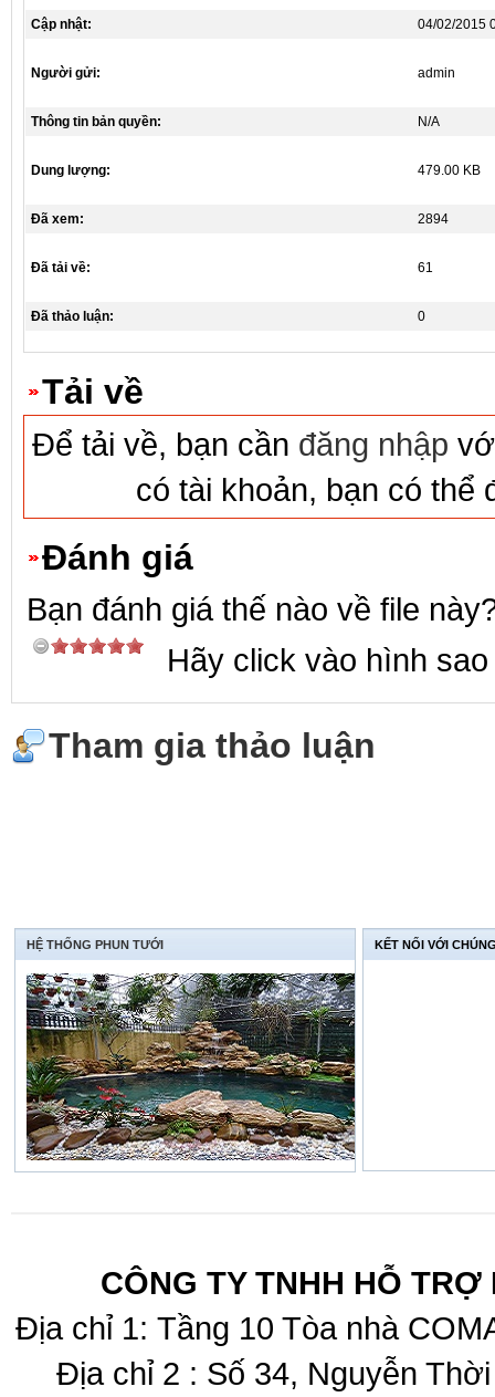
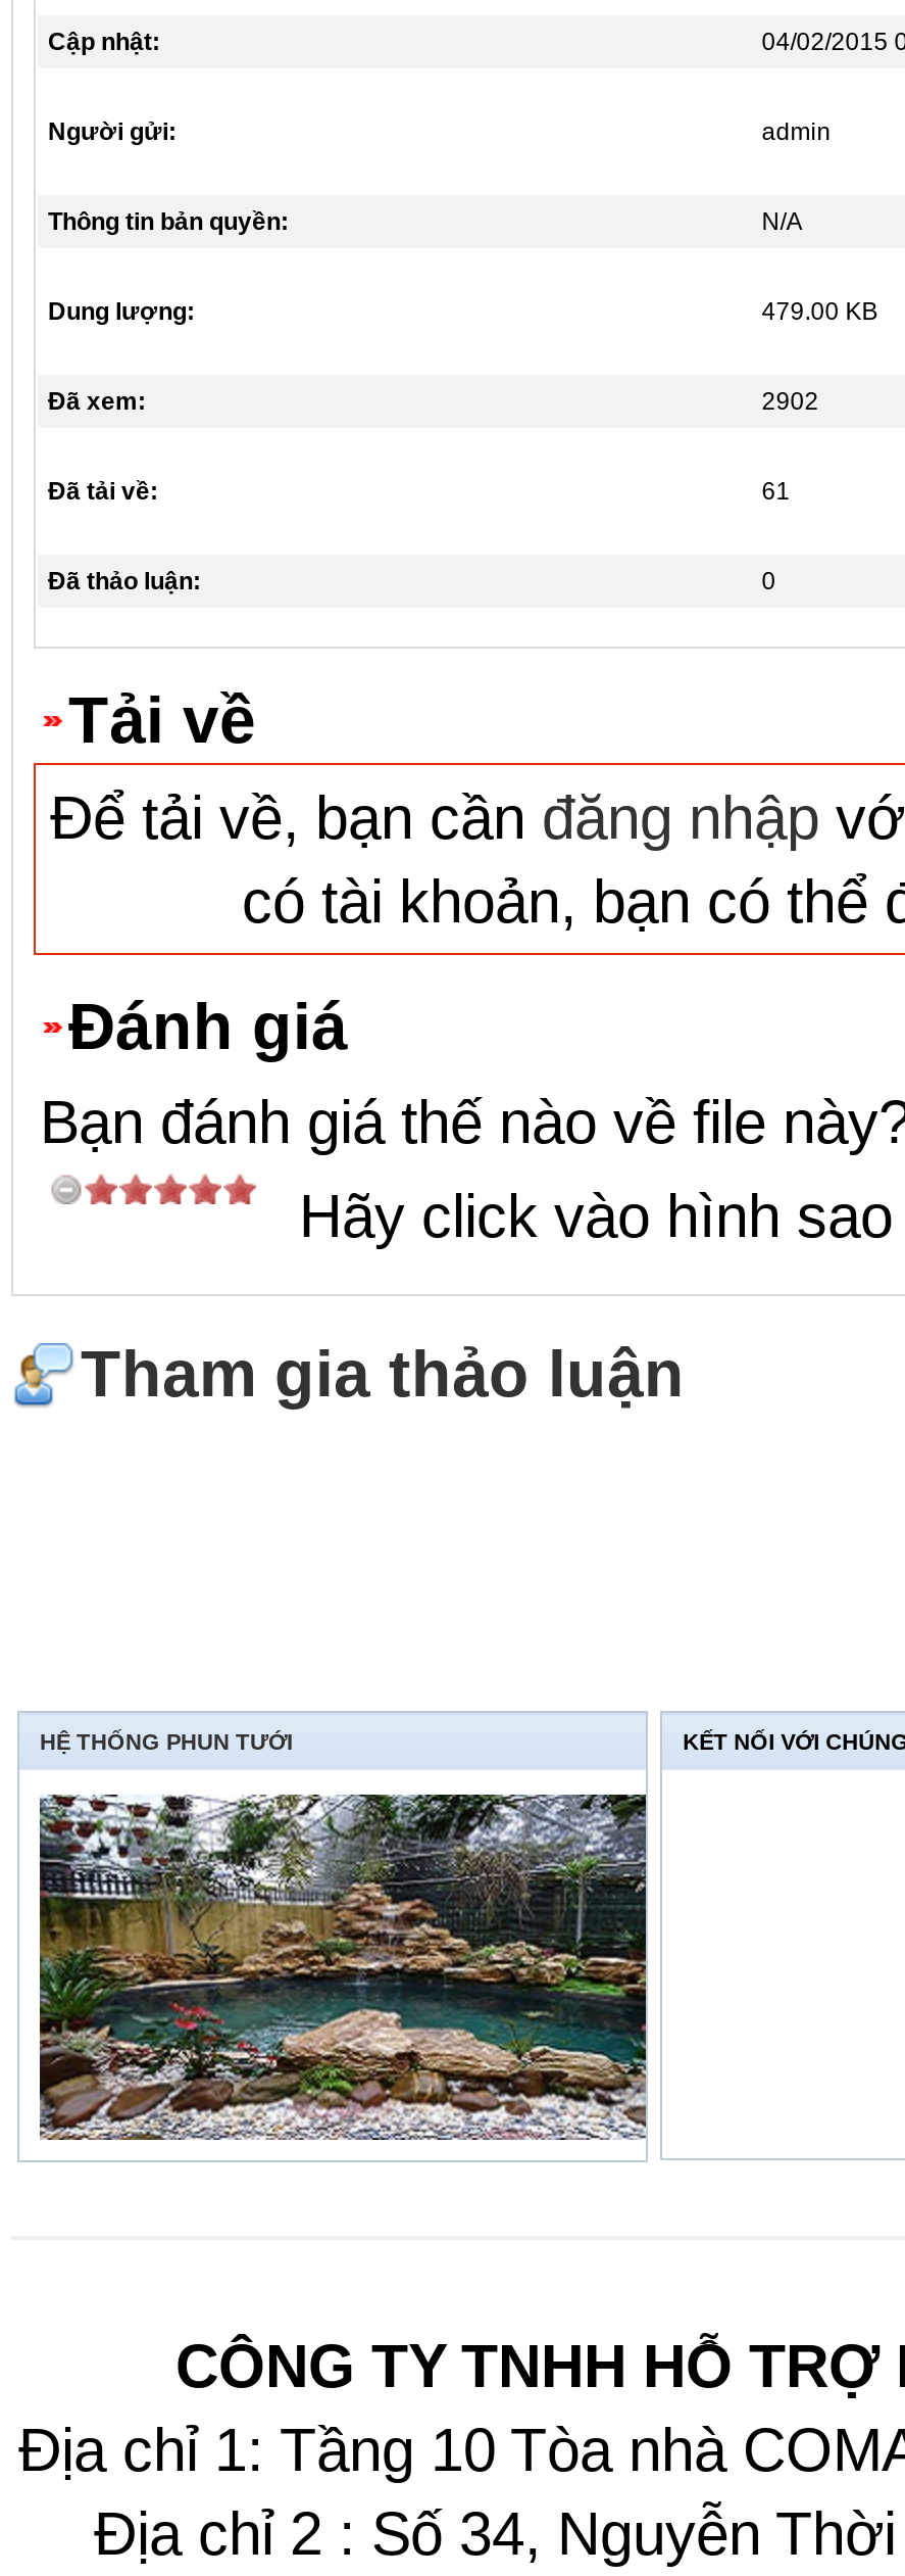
[417,211,448,227] 2894 -> [762,387,819,416] 2902

